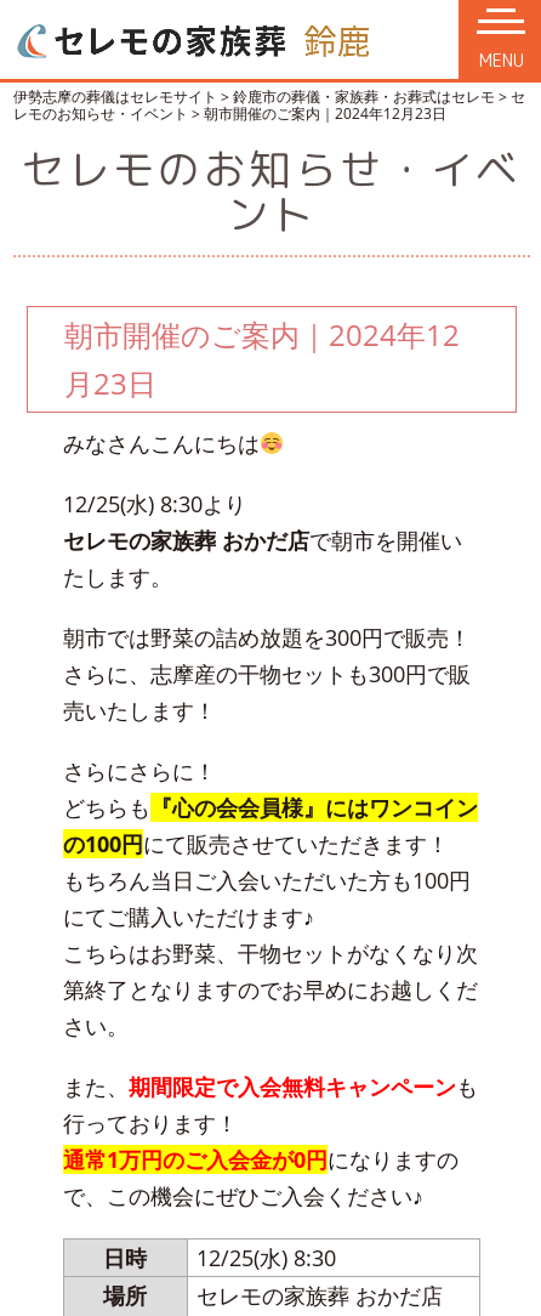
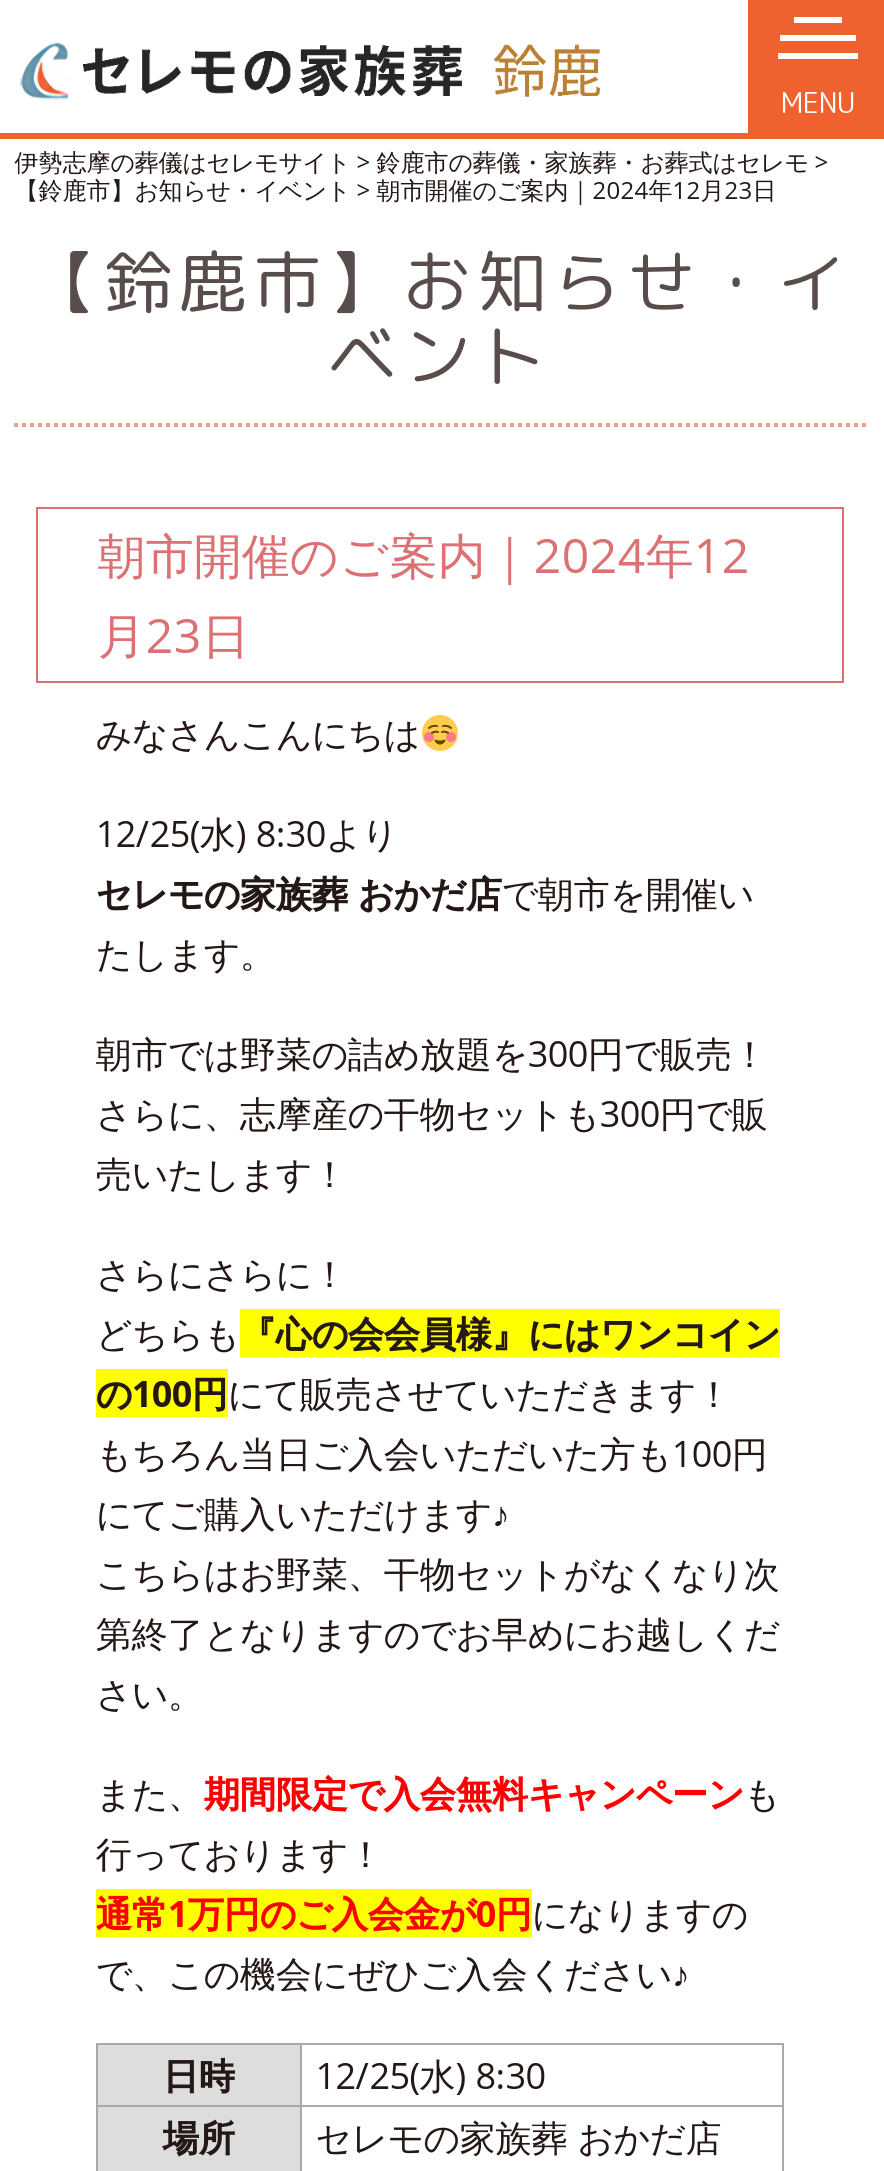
[14,86,525,243] 伊勢志摩の葬儀はセレモサイト>鈴鹿市の葬儀・家族葬・お葬式はセレモ>セ | レモのお知らせ・イベント>朝市開催のご案内｜2024年12月23日 | セレモのお知らせ・イベ | ント -> [14,145,852,403] 伊勢志摩の葬儀はセレモサイト>鈴鹿市の葬儀・家族葬・お葬式はセレモ> | 【鈴鹿市】お知らせ・イベント>朝市開催のご案内｜2024年12月23日 | 【鈴鹿市】お知らせ・イ | ベント

